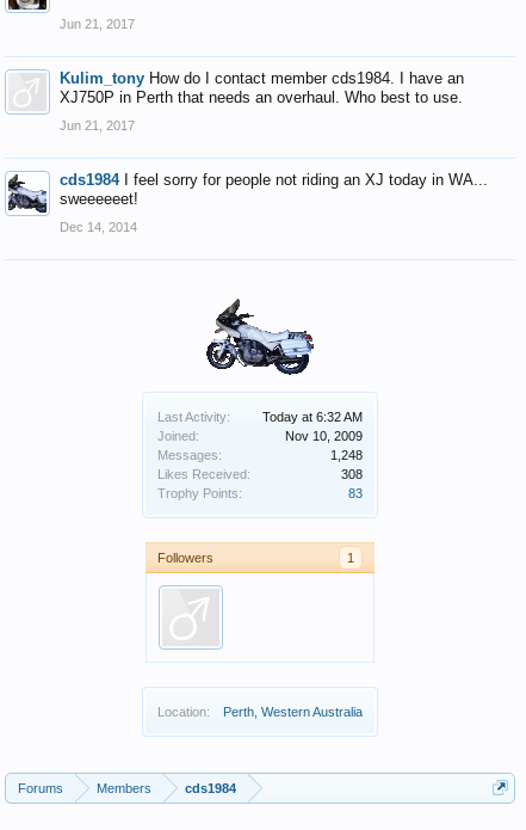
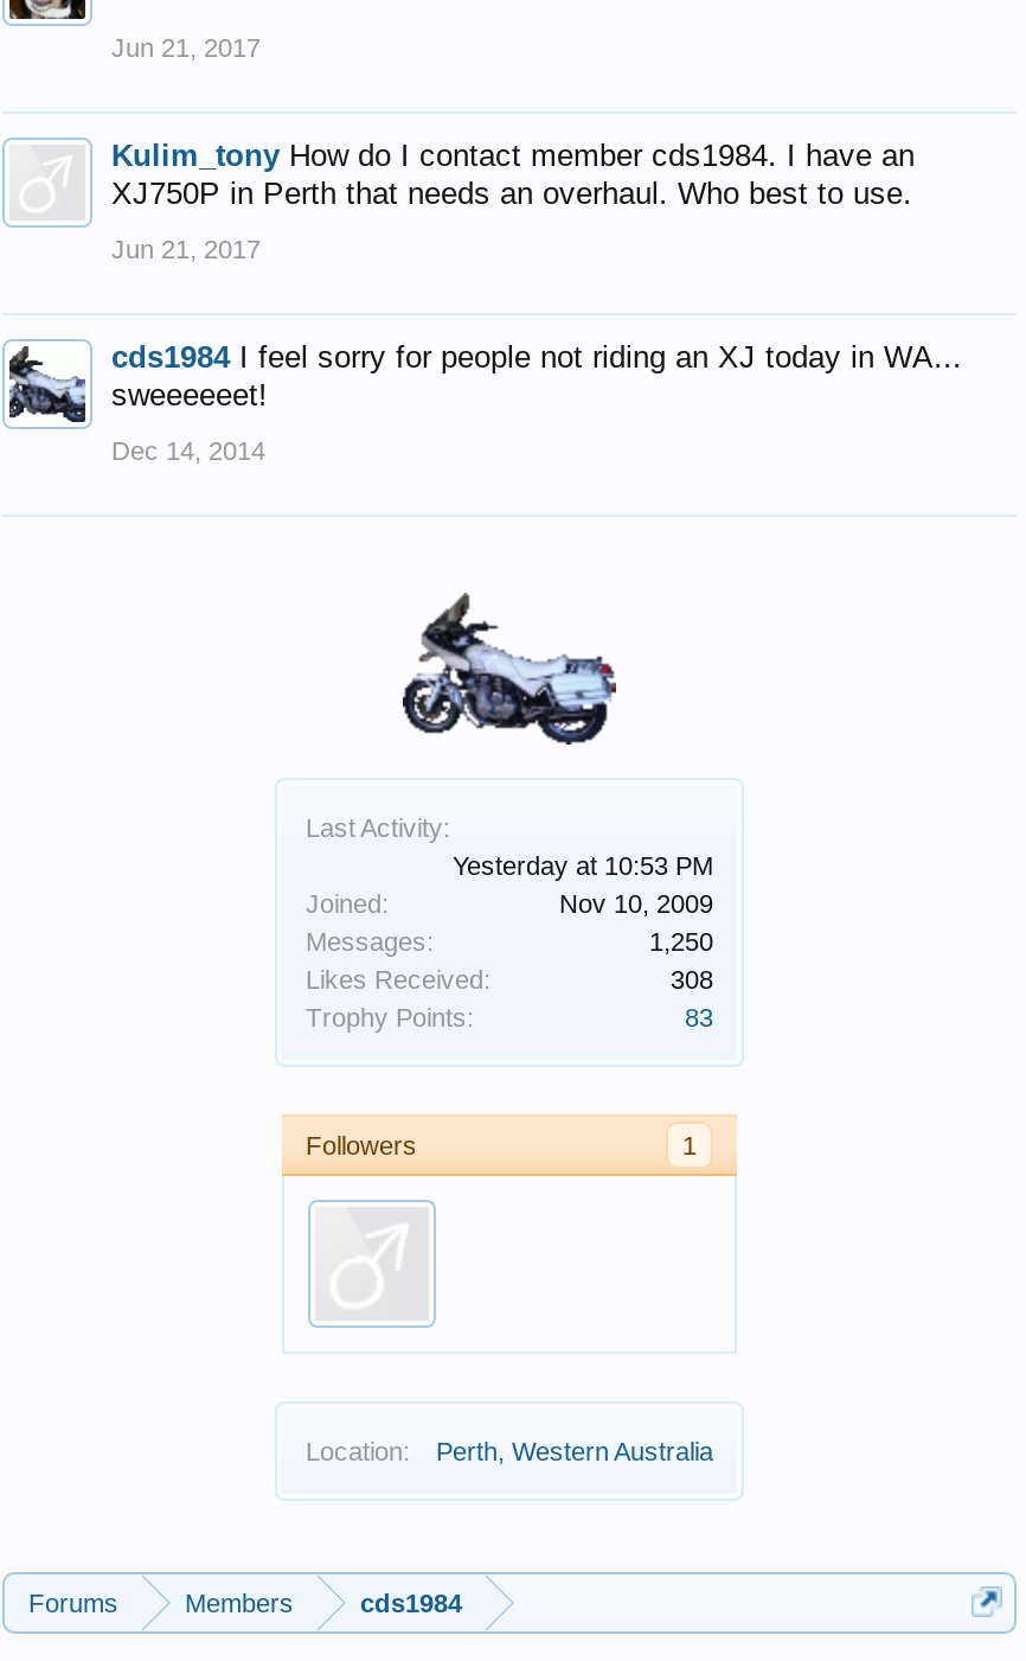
[262,410,363,424] Today at 6:32 AM -> [453,851,713,880] Yesterday at 10:53 PM
[330,448,363,462] 1,248 -> [649,927,713,956] 1,250

